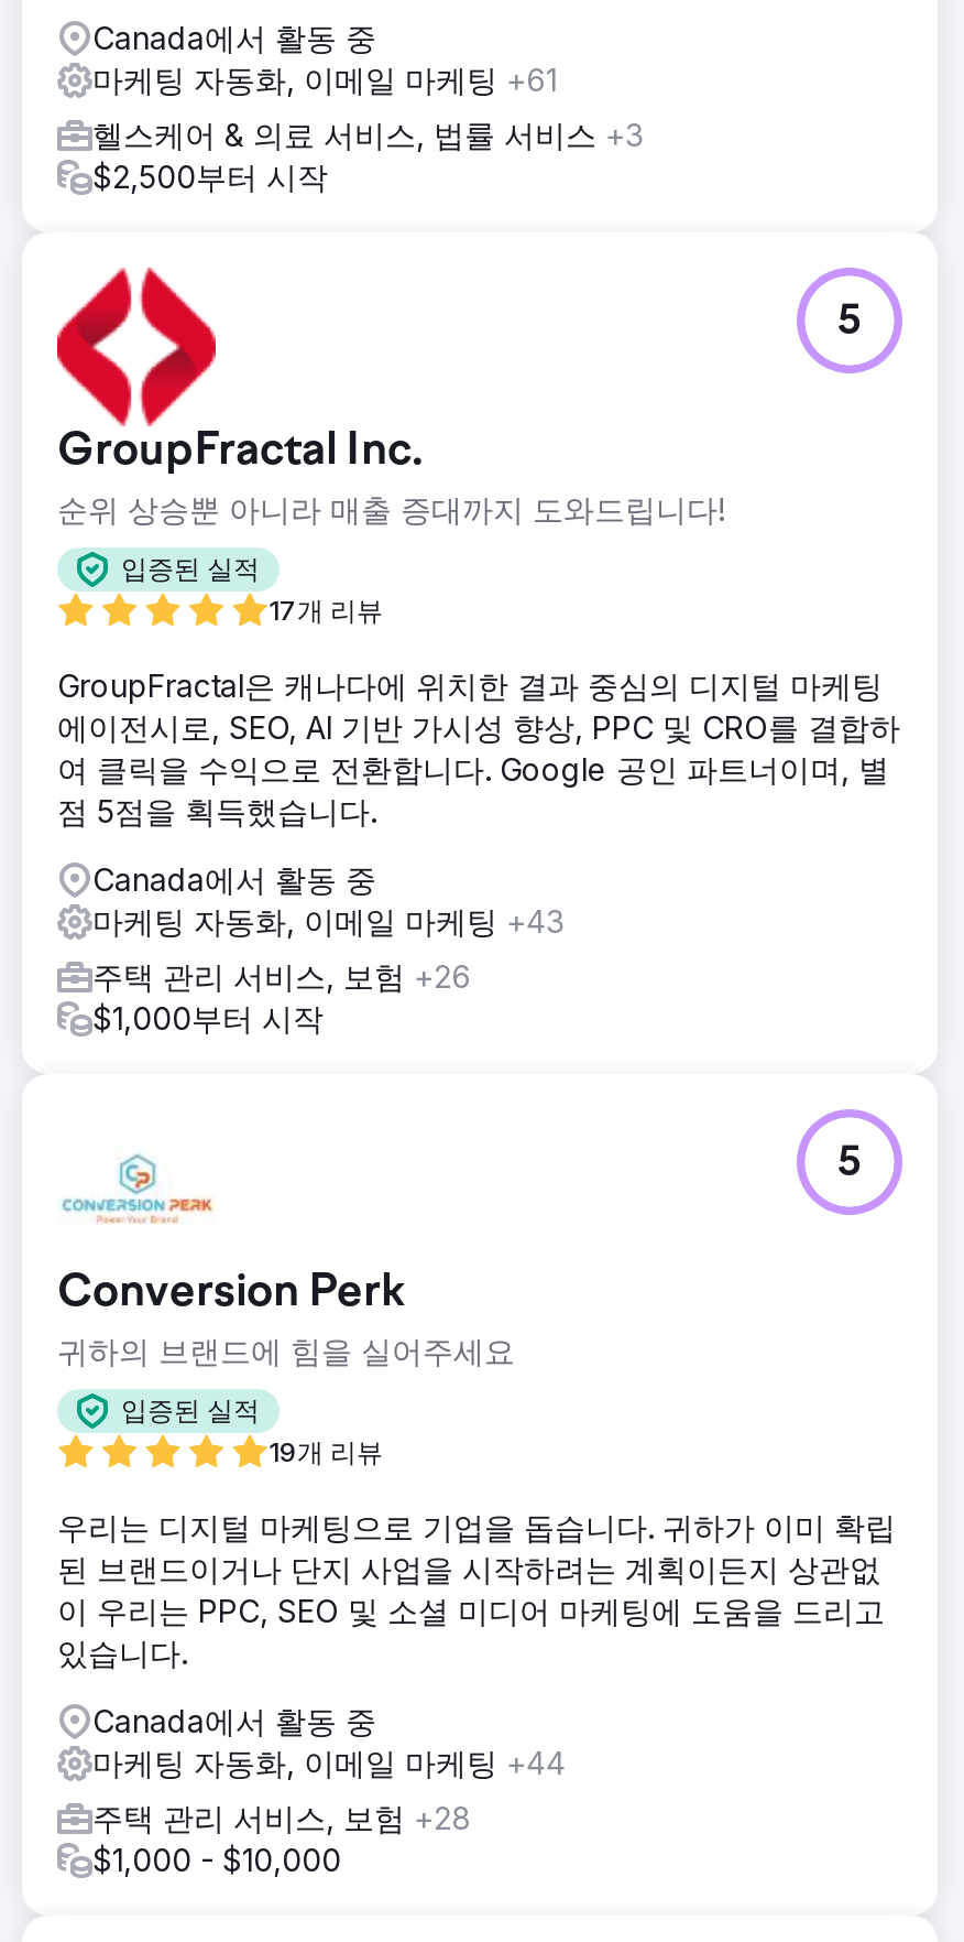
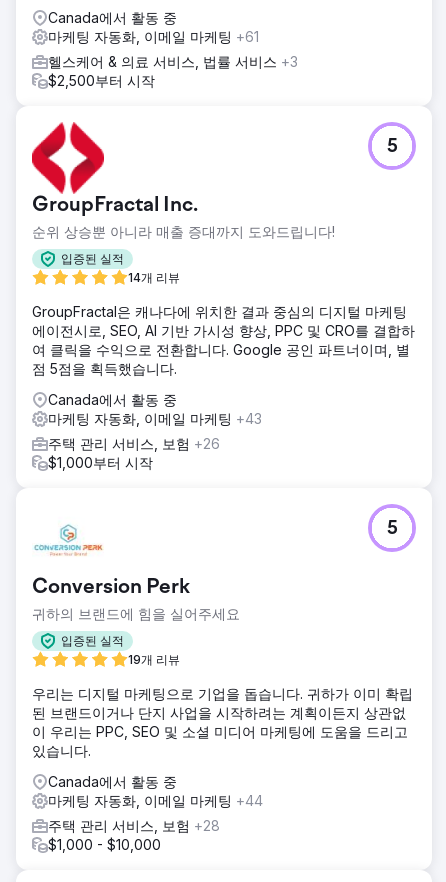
[269,593,383,626] 17개 리뷰 -> [128,270,180,285] 14개 리뷰

